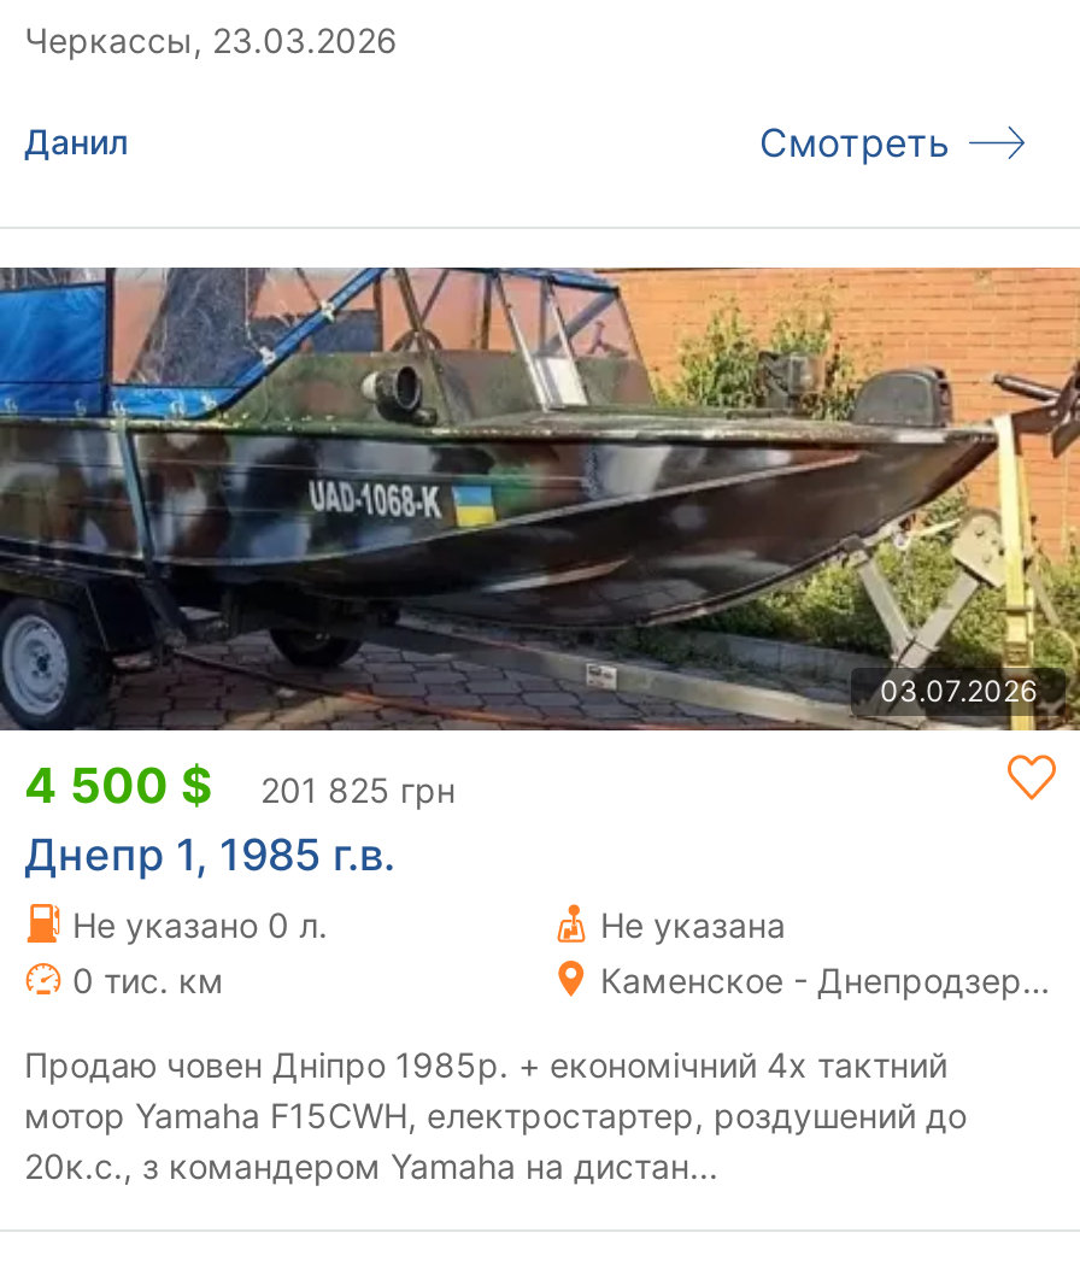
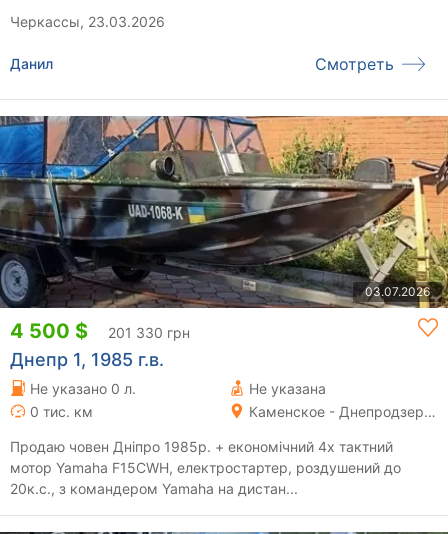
[24,756,456,814] 4 500 $ 201 825 грн -> [10,318,190,342] 4 500 $ 201 330 грн

